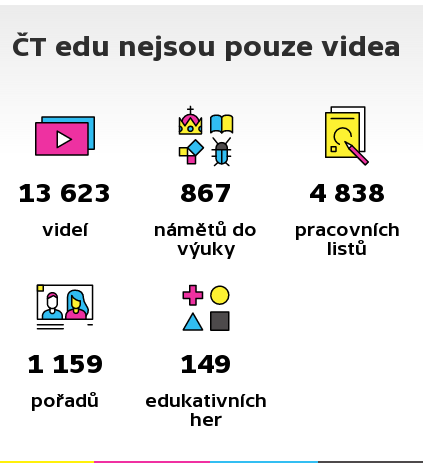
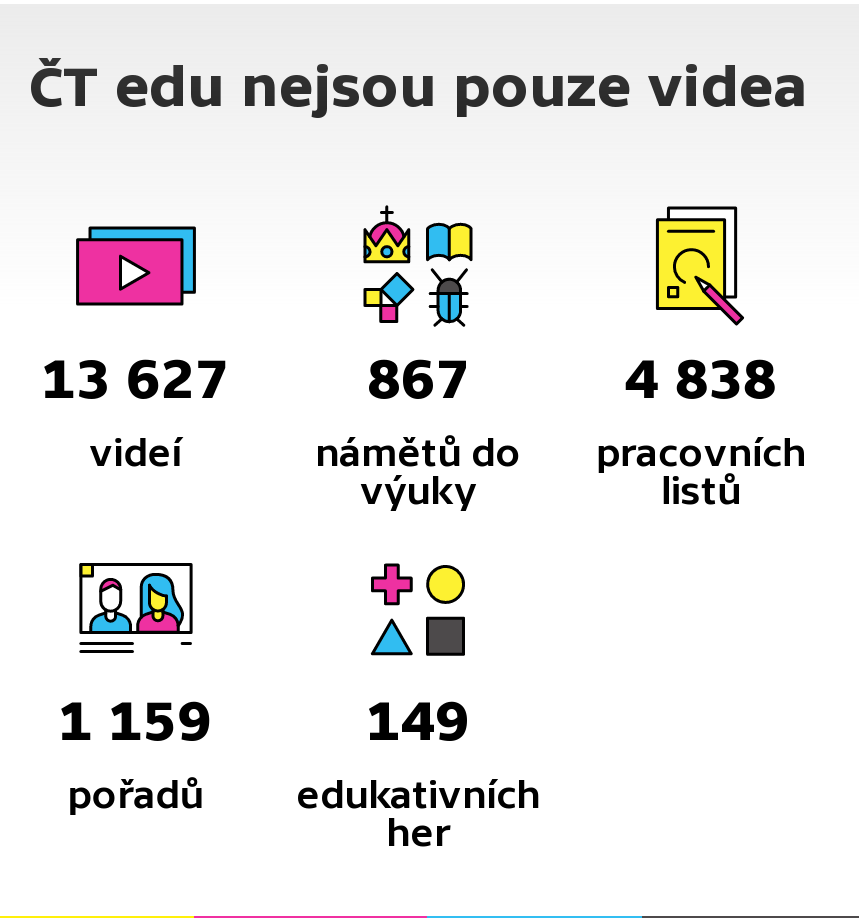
[18,176,111,208] 13 623 -> [42,346,228,410] 13 627

